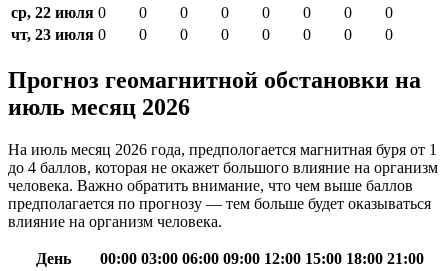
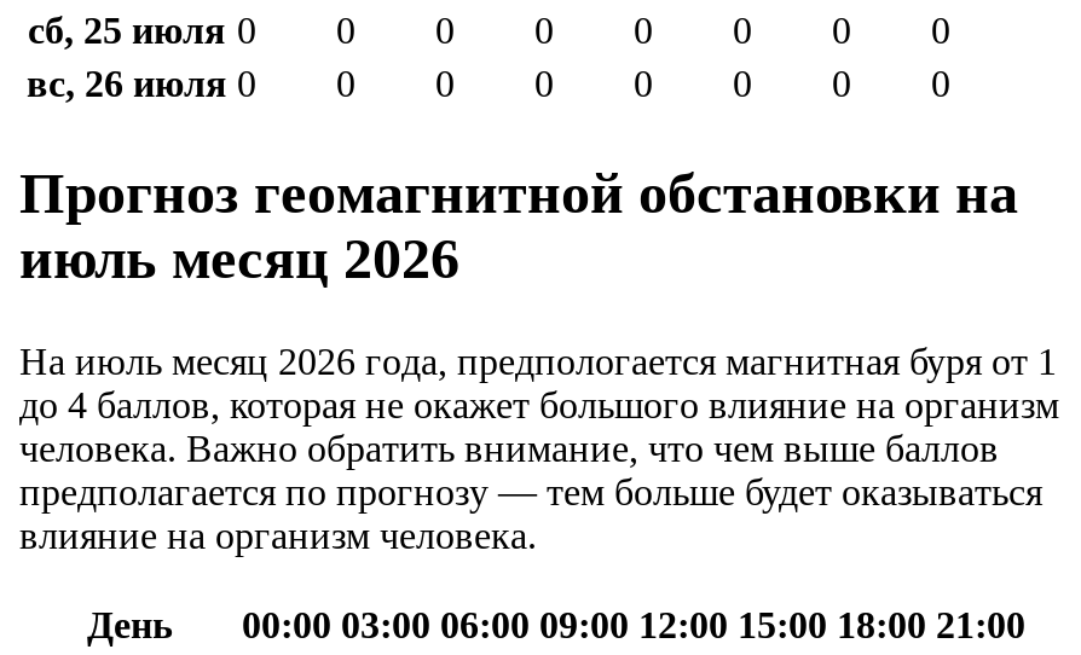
[11,4,393,21] ср, 22 июля 0 0 0 0 0 0 0 0 -> [28,9,950,50] сб, 25 июля 0 0 0 0 0 0 0 0
[11,26,393,43] чт, 23 июля 0 0 0 0 0 0 0 0 -> [27,62,950,103] вс, 26 июля 0 0 0 0 0 0 0 0

